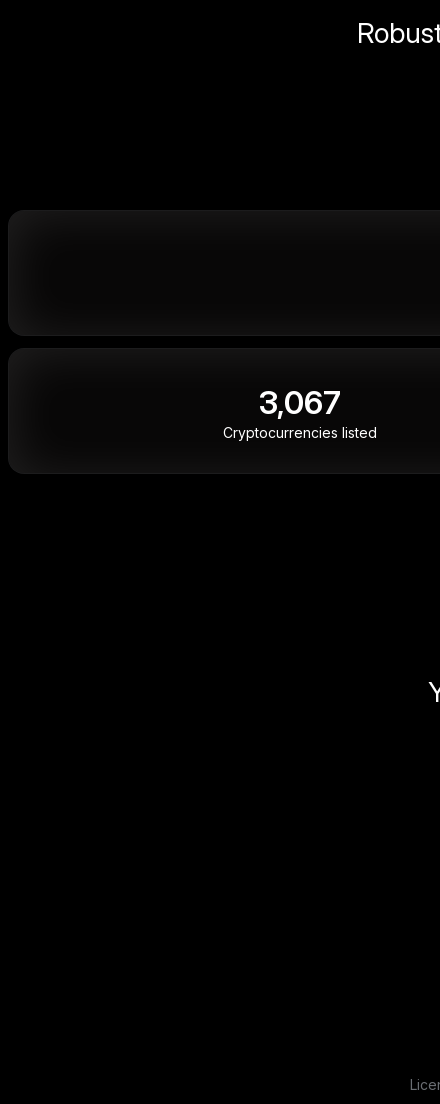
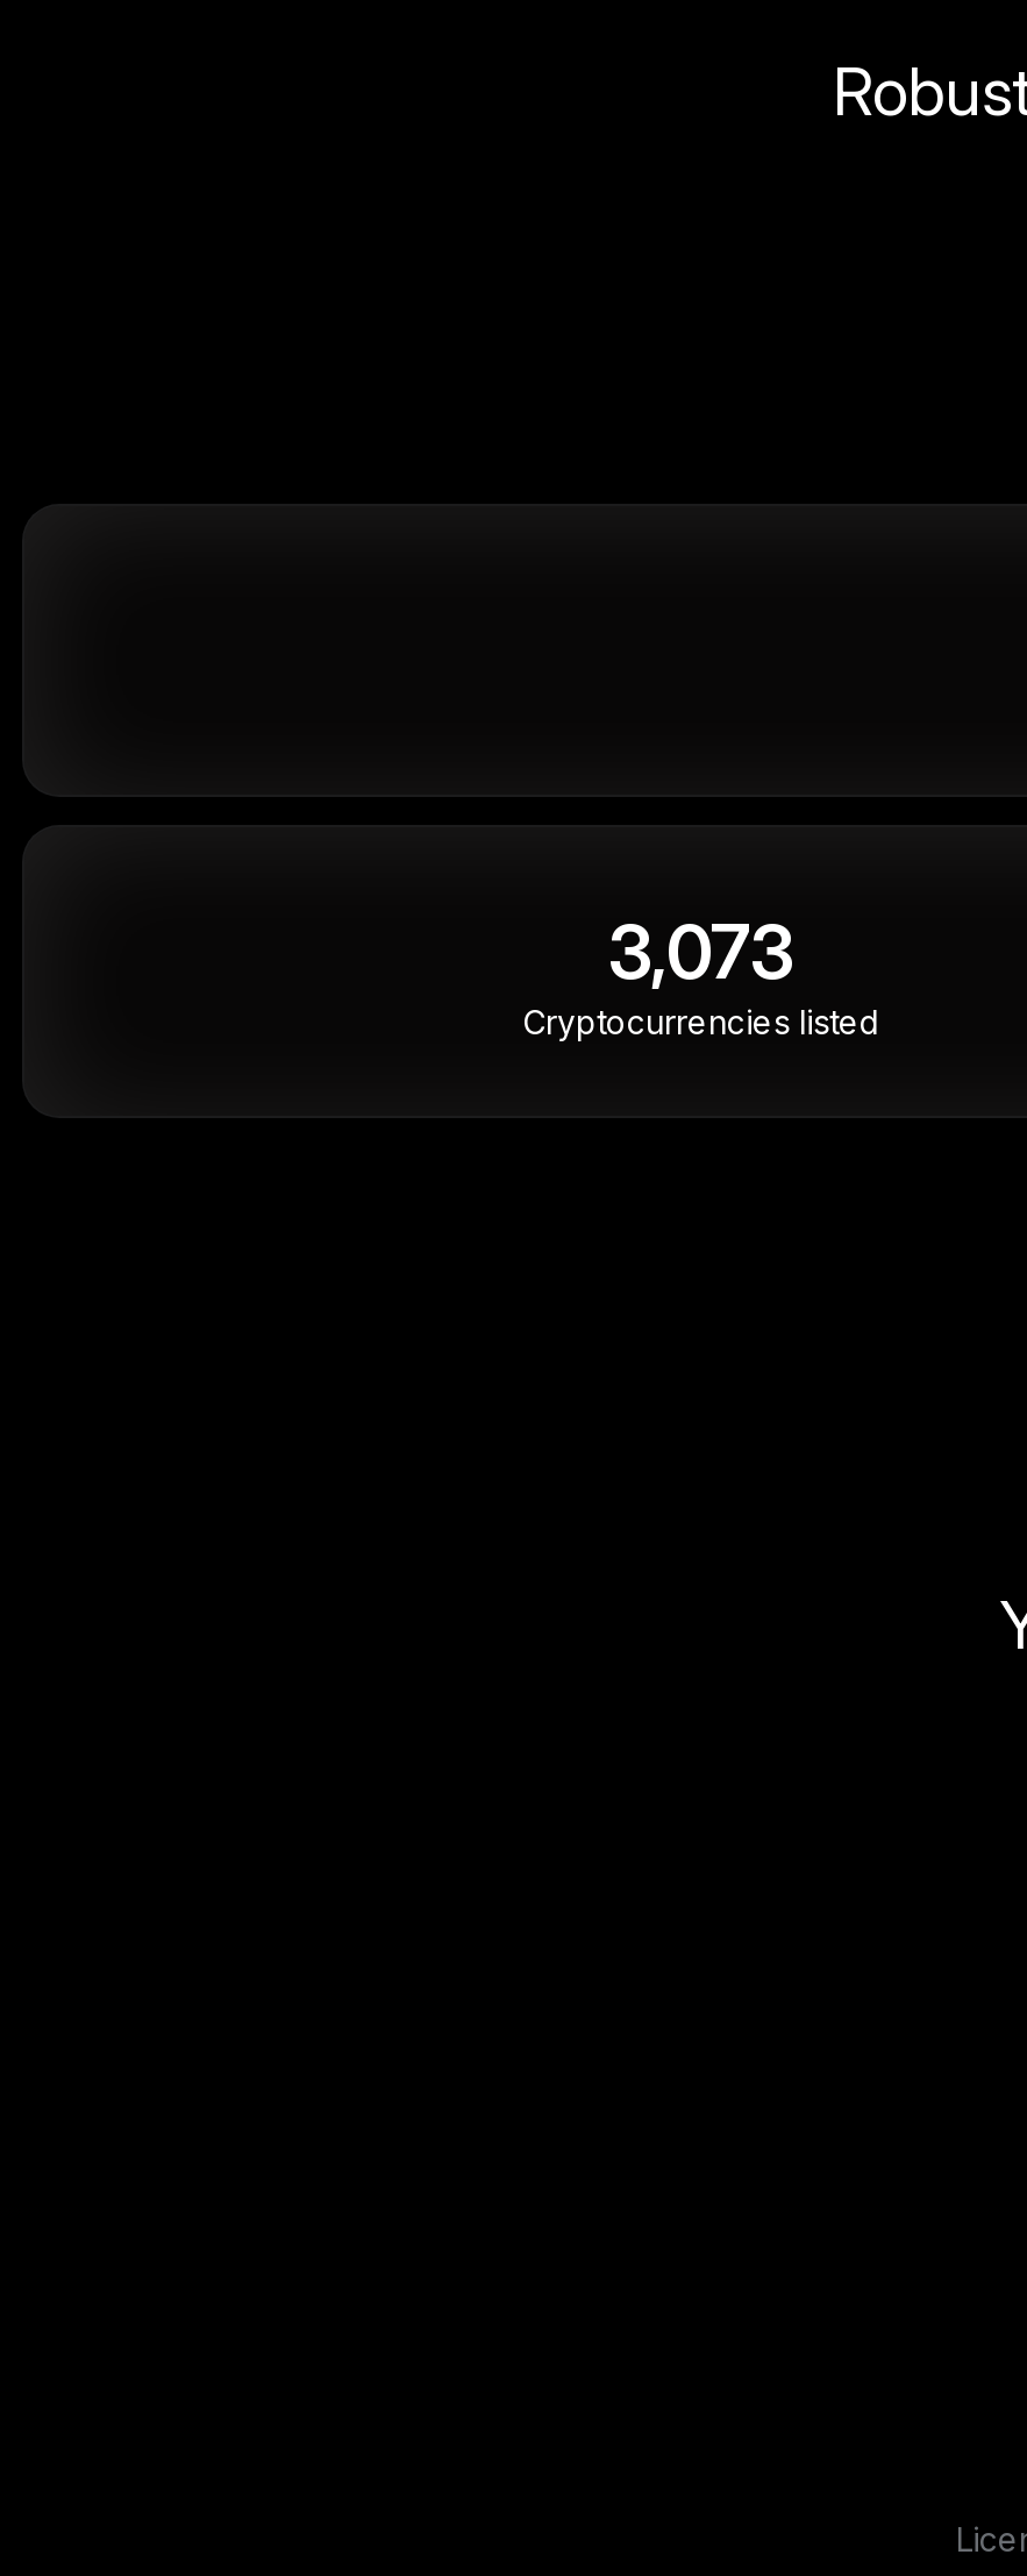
[259,383,341,422] 3,067 -> [608,907,794,998] 3,073

